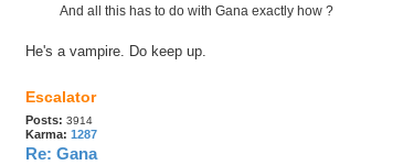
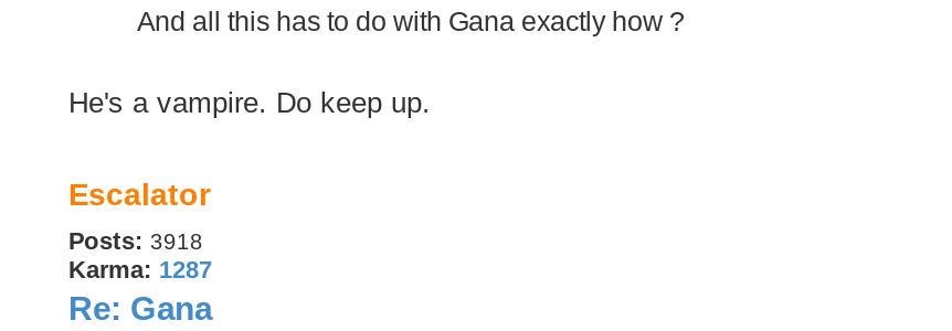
[25,113,93,126] Posts: 3914 -> [68,227,203,253] Posts: 3918

